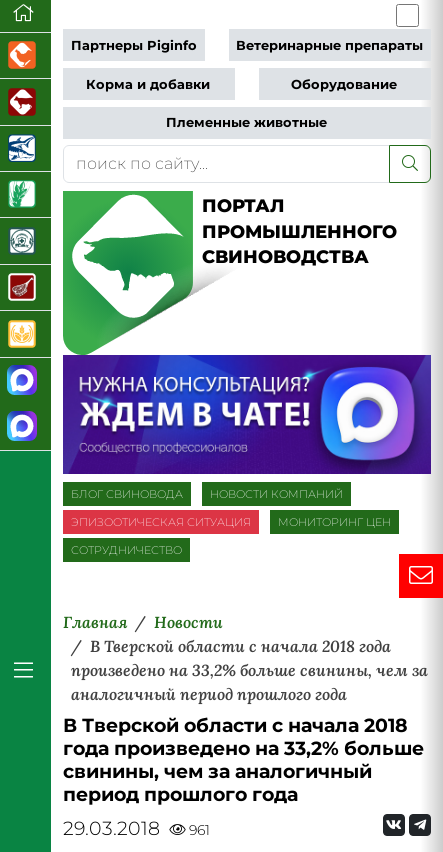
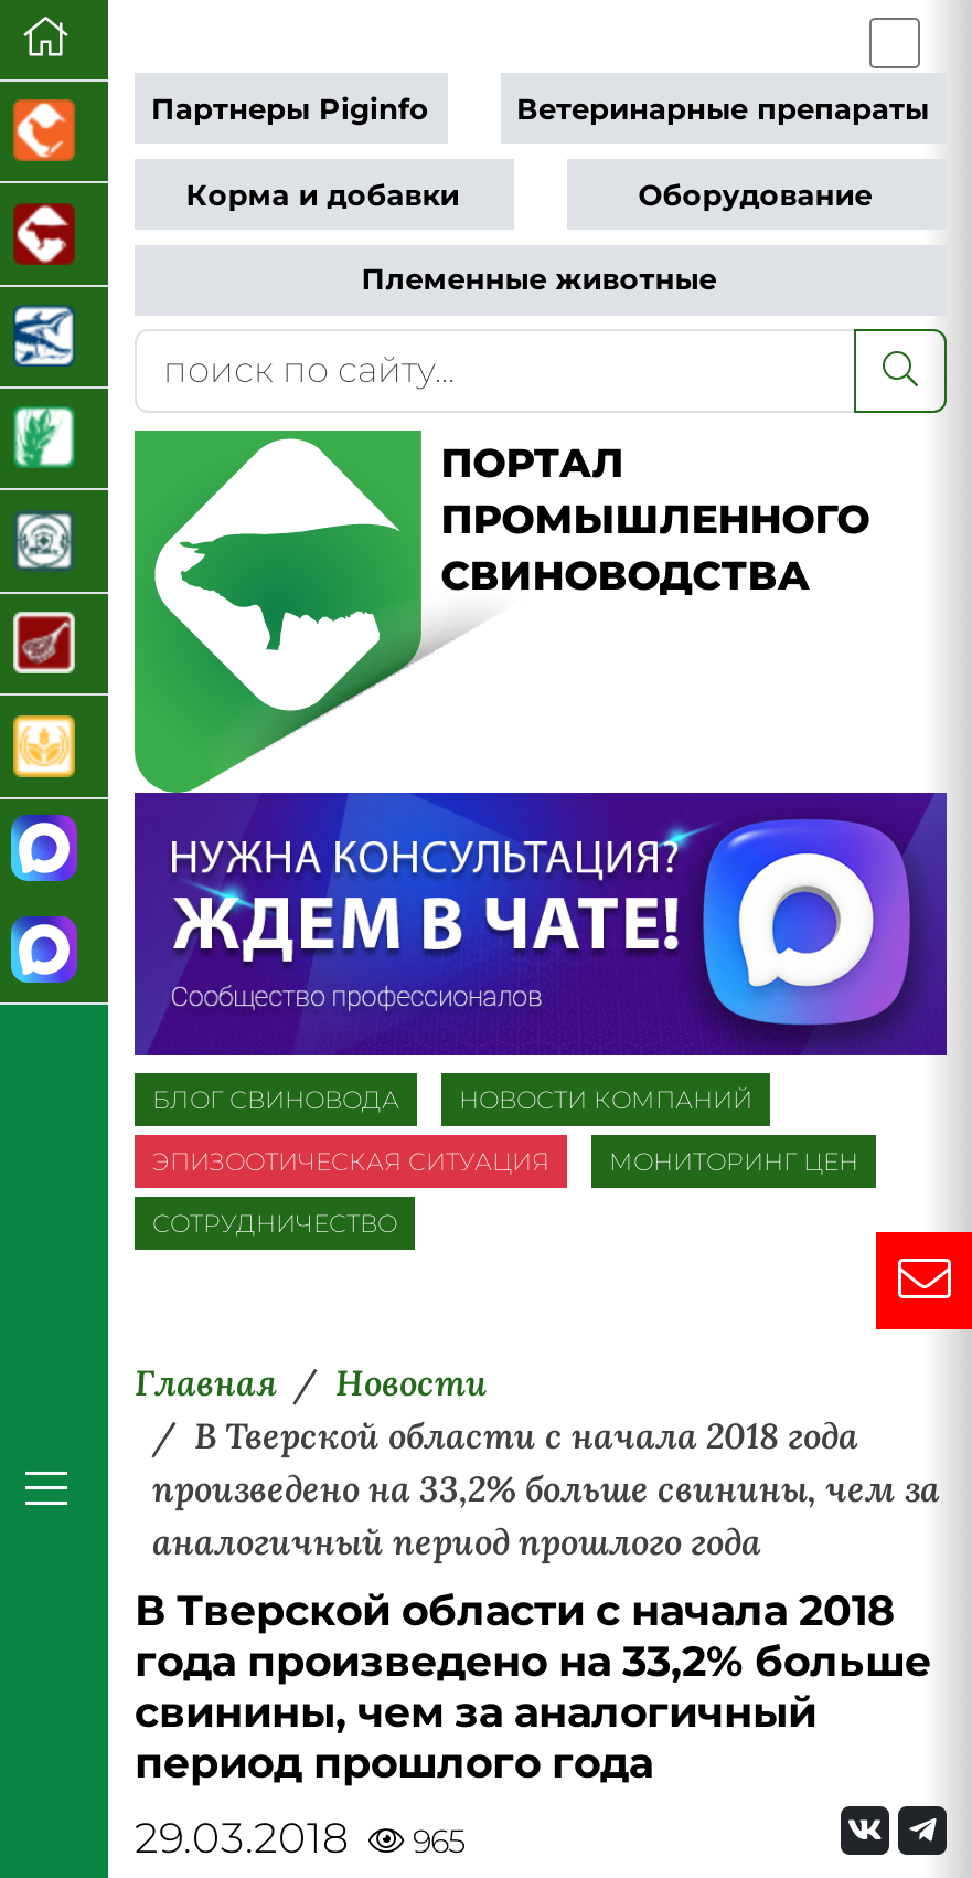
[63,815,210,839] 29.03.2018 961 -> [135,1810,466,1863] 29.03.2018 965

